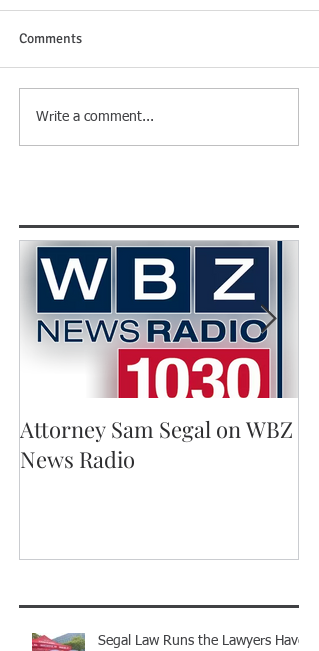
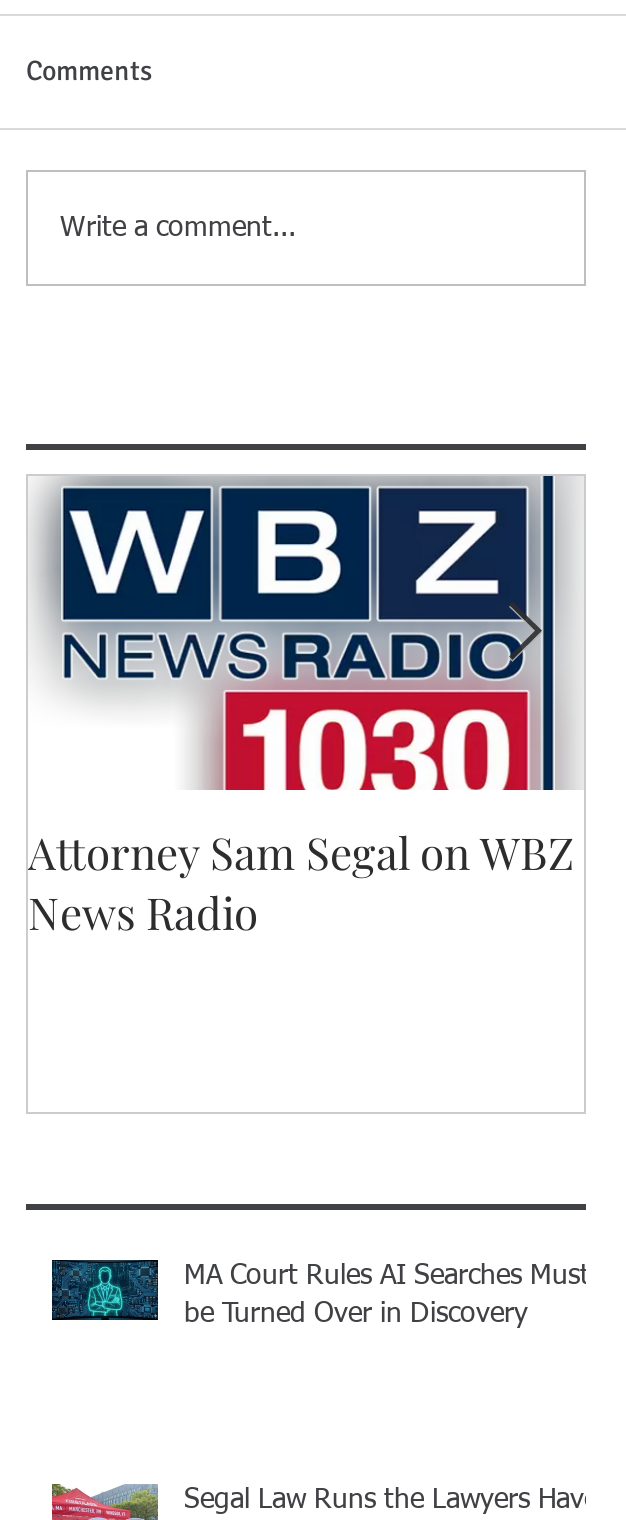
none -> [50,1258,590,1327] [image] | MA Court Rules AI Searches Must | be Turned Over in Discovery

